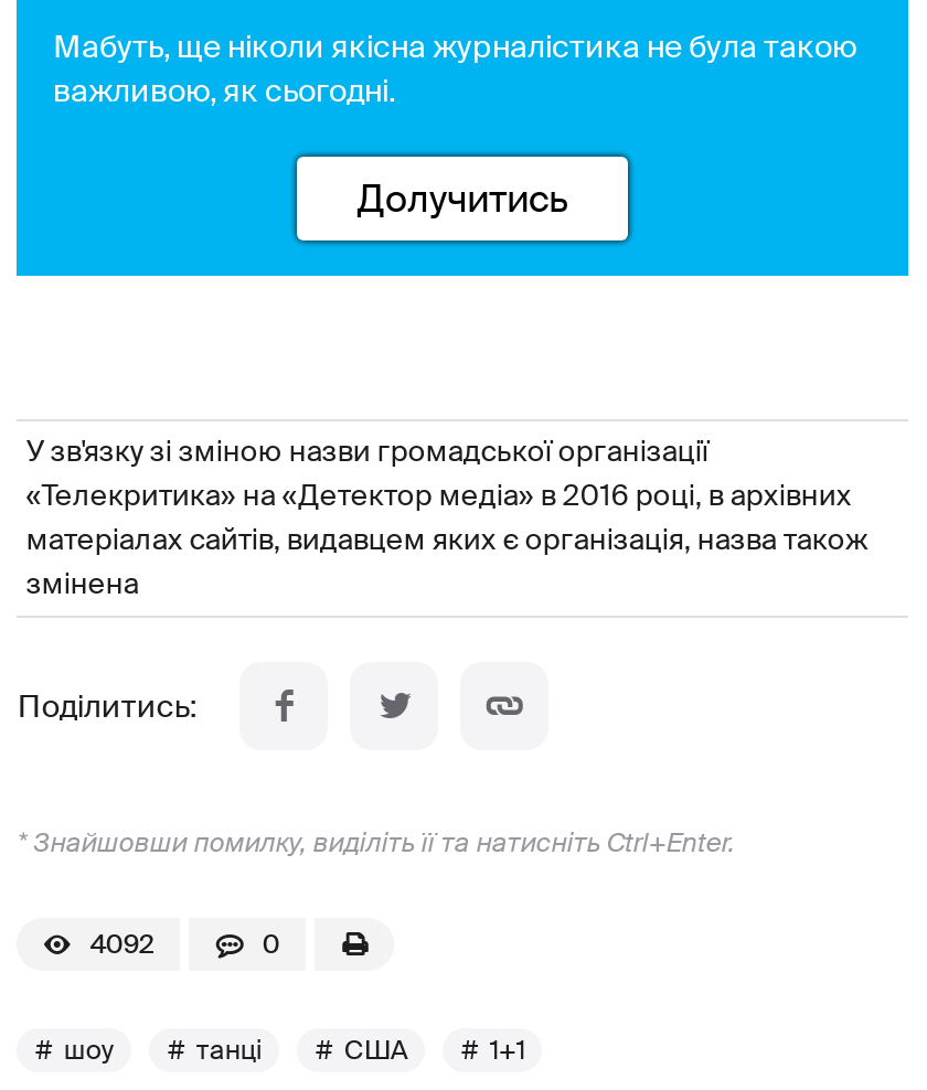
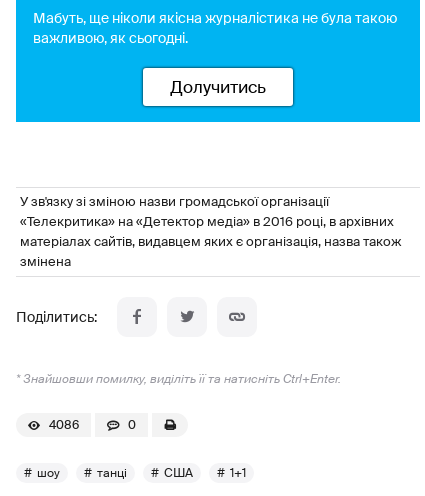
[90,927,154,962] 4092 -> [49,417,79,433] 4086

